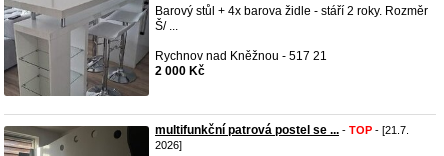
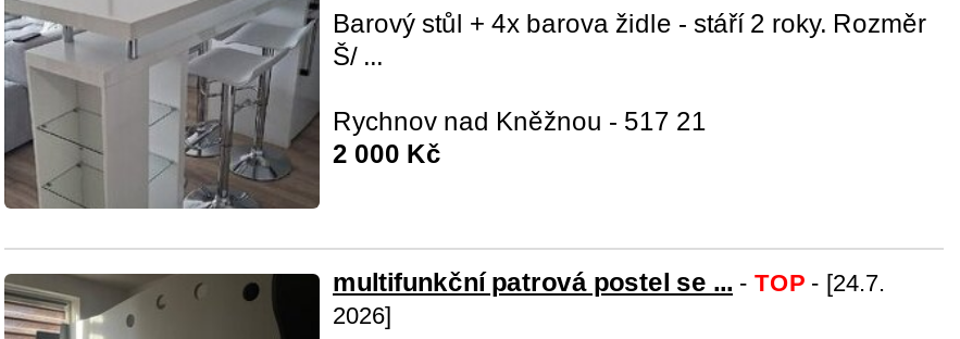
[155,123,409,137] multifunkční patrová postel se ... - TOP - [21.7. -> [333,267,885,298] multifunkční patrová postel se ... - TOP - [24.7.

